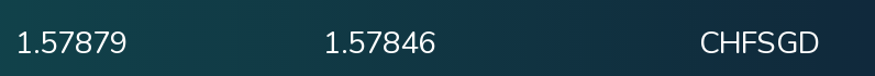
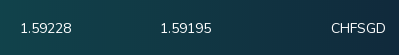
[15,23,128,64] 1.57879 -> [20,19,71,38] 1.59228
[323,23,435,64] 1.57846 -> [160,19,211,38] 1.59195

